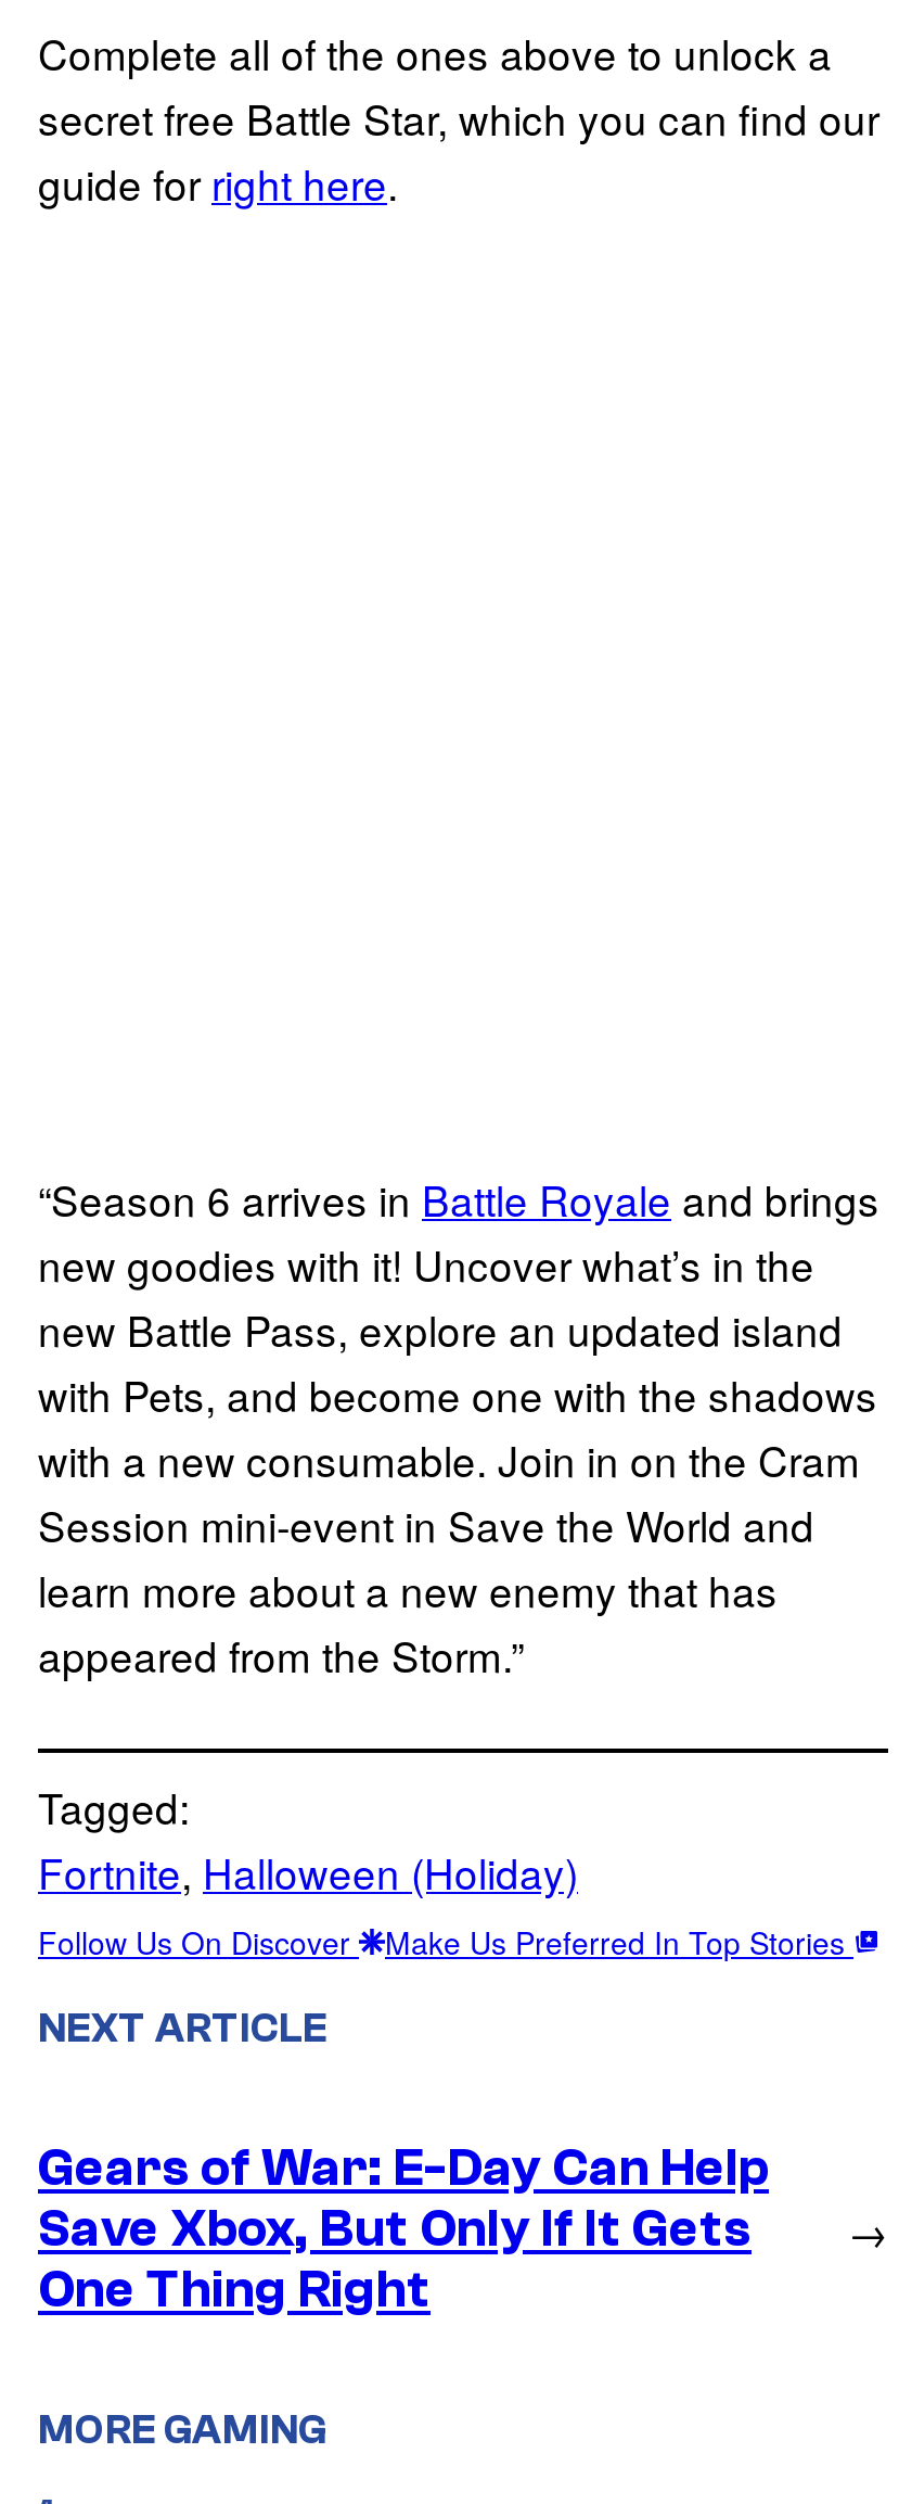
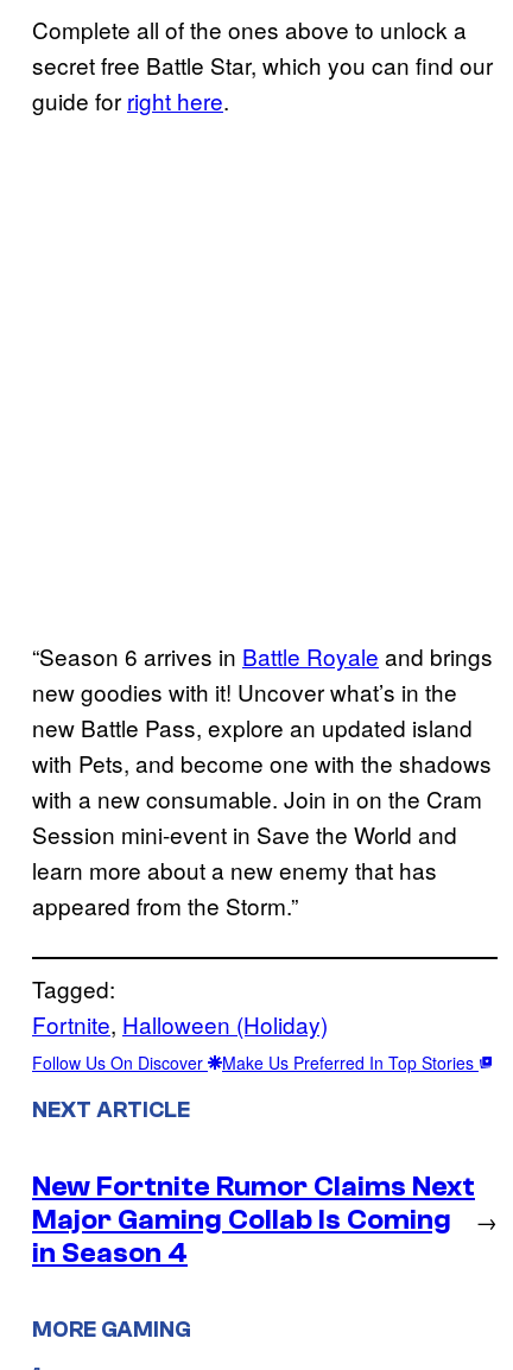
[38,2138,769,2318] Gears of War: E-Day Can Help | Save Xbox, But Only If It Gets | One Thing Right -> [32,1170,475,1268] New Fortnite Rumor Claims Next | Major Gaming Collab Is Coming | in Season 4

